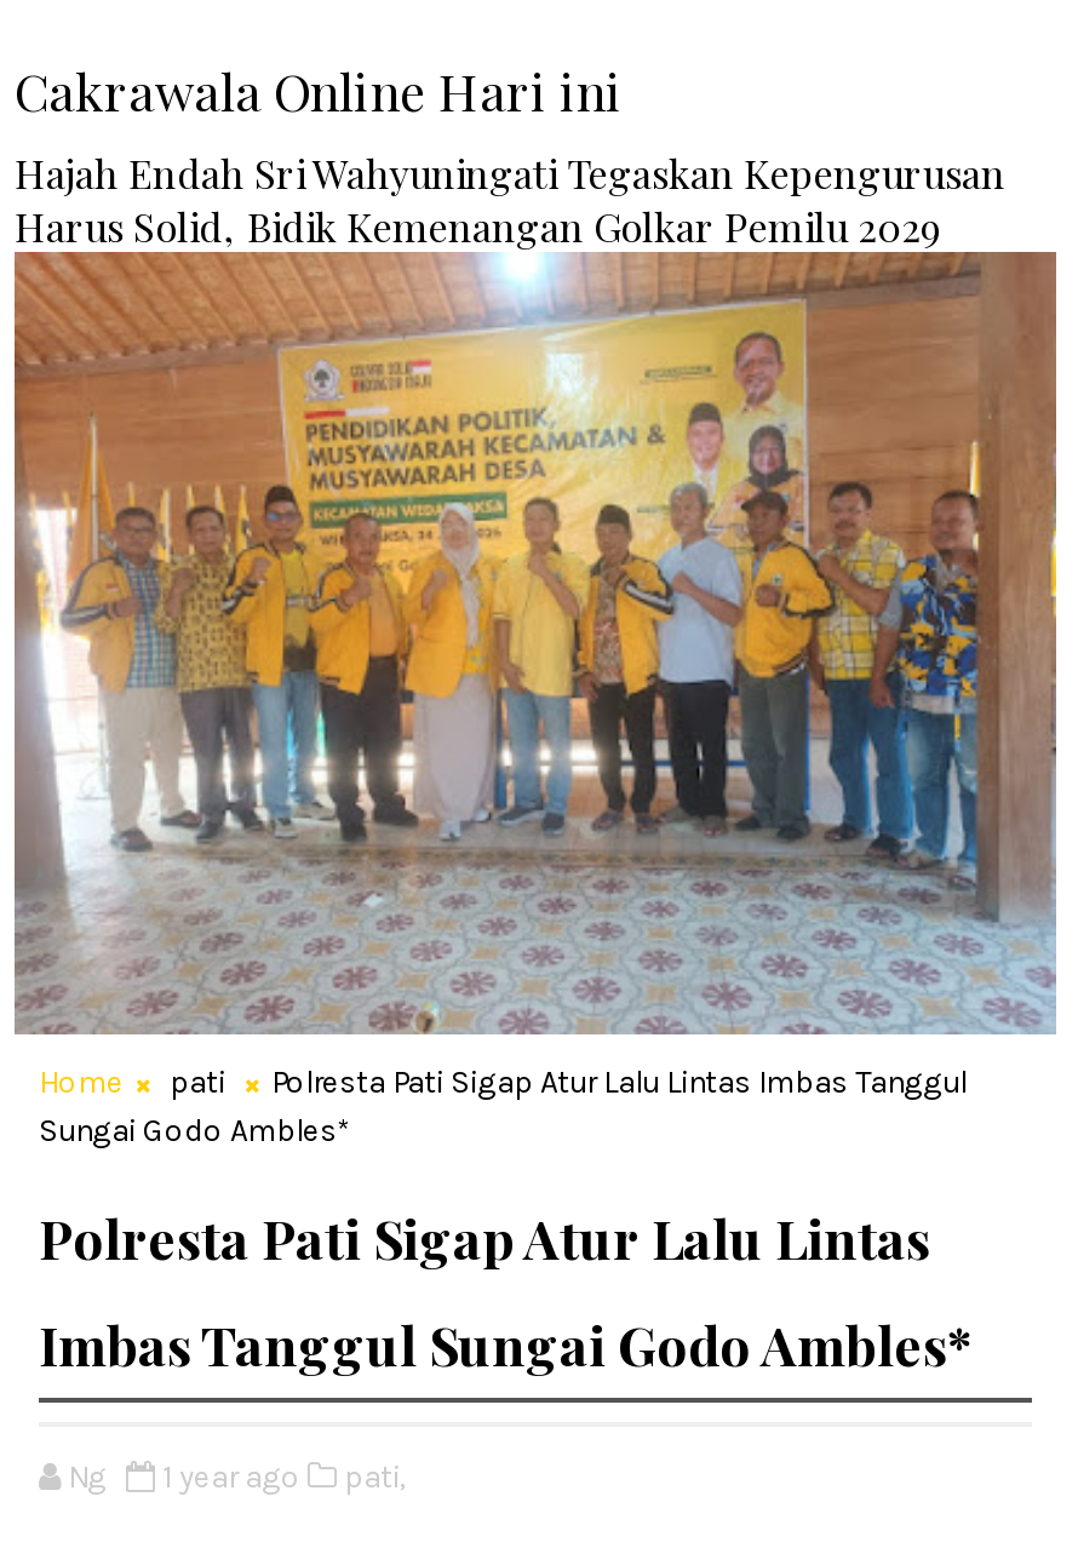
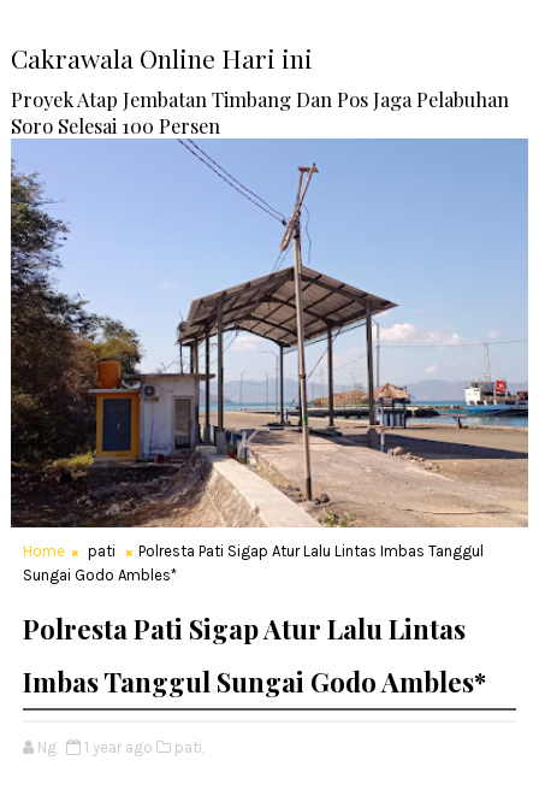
[12,146,1059,1037] [image] | Hajah Endah Sri Wahyuningati Tegaskan Kepengurusan | Harus Solid, Bidik Kemenangan Golkar Pemilu 2029 -> [10,86,529,527] [image] | Proyek Atap Jembatan Timbang Dan Pos Jaga Pelabuhan | Soro Selesai 100 Persen

